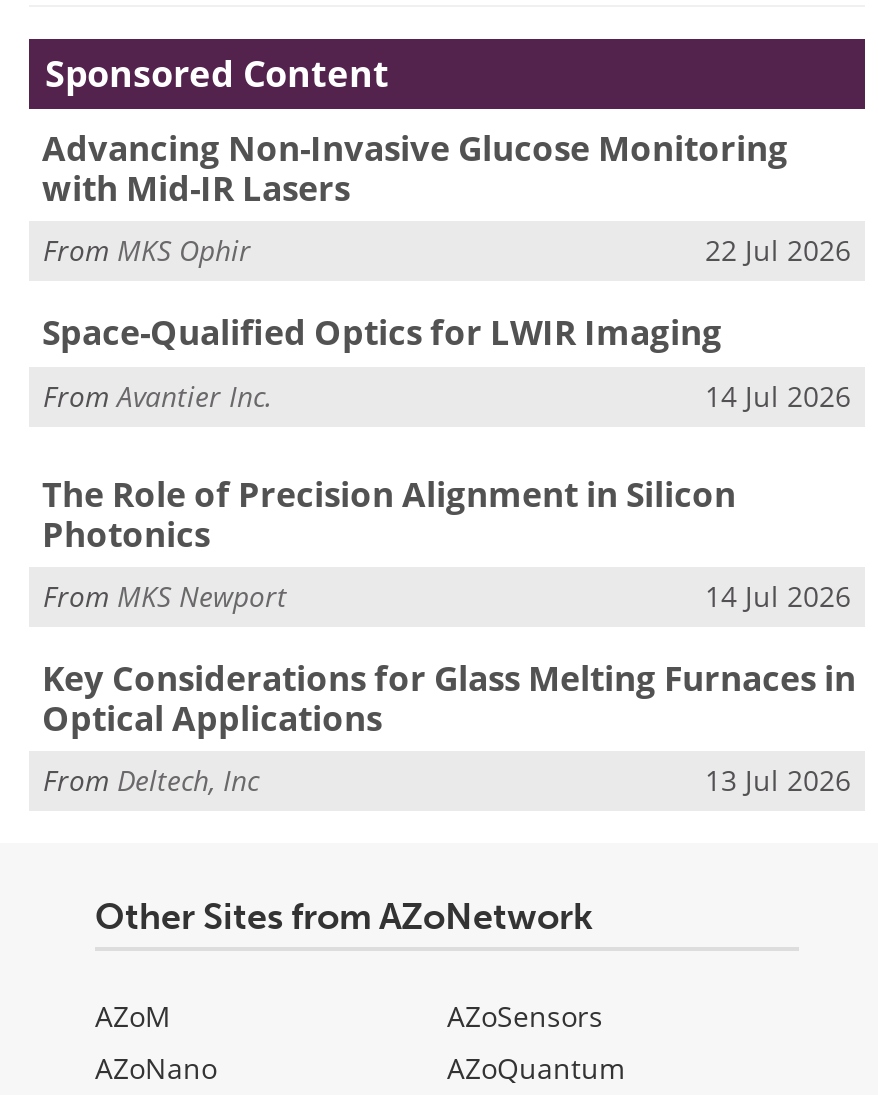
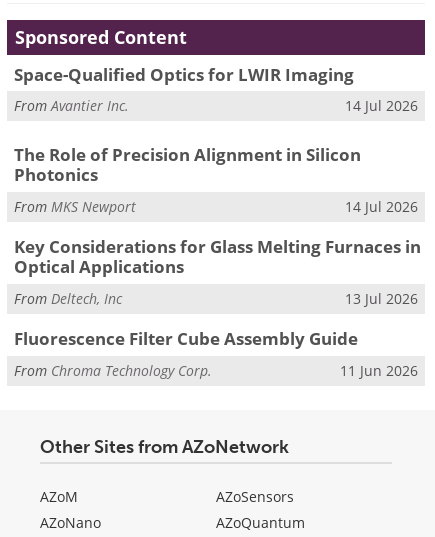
[42,124,851,269] Advancing Non-Invasive Glucose Monitoring | with Mid-IR Lasers | From MKS Ophir | 22 Jul 2026 -> none
moved [42,309,856,799] -> [13,63,420,308]: Space-Qualified Optics for LWIR Imaging | From Avantier Inc. | 14 Jul 2026 | ... | From Deltech, Inc | 13 Jul 2026
none -> [13,327,418,380] Fluorescence Filter Cube Assembly Guide | From Chroma Technology Corp. | 11 Jun 2026

